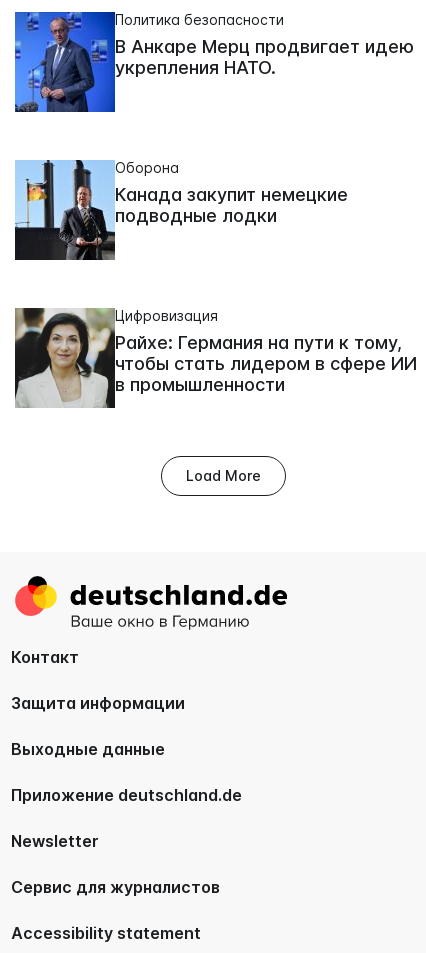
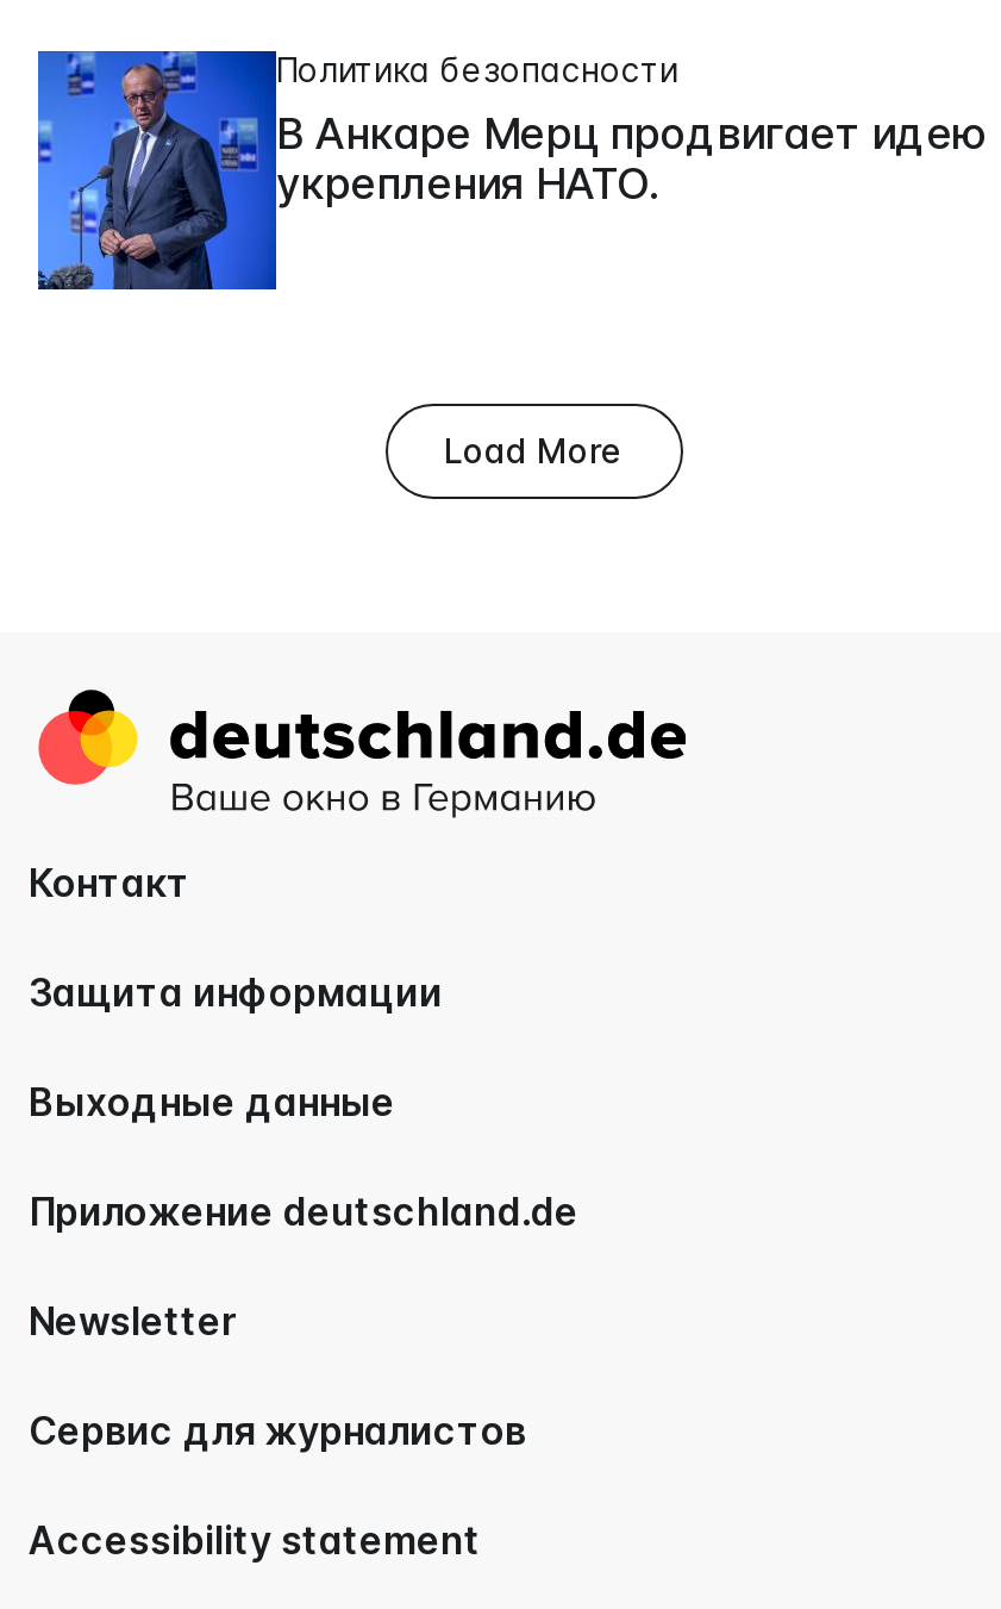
[14,159,348,261] [image] | Оборона | Канада закупит немецкие | подводные лодки -> none
[14,307,417,409] [image] | Цифровизация | Райхе: Германия на пути к тому, | чтобы стать лидером в сфере ИИ | в промышленности -> none

